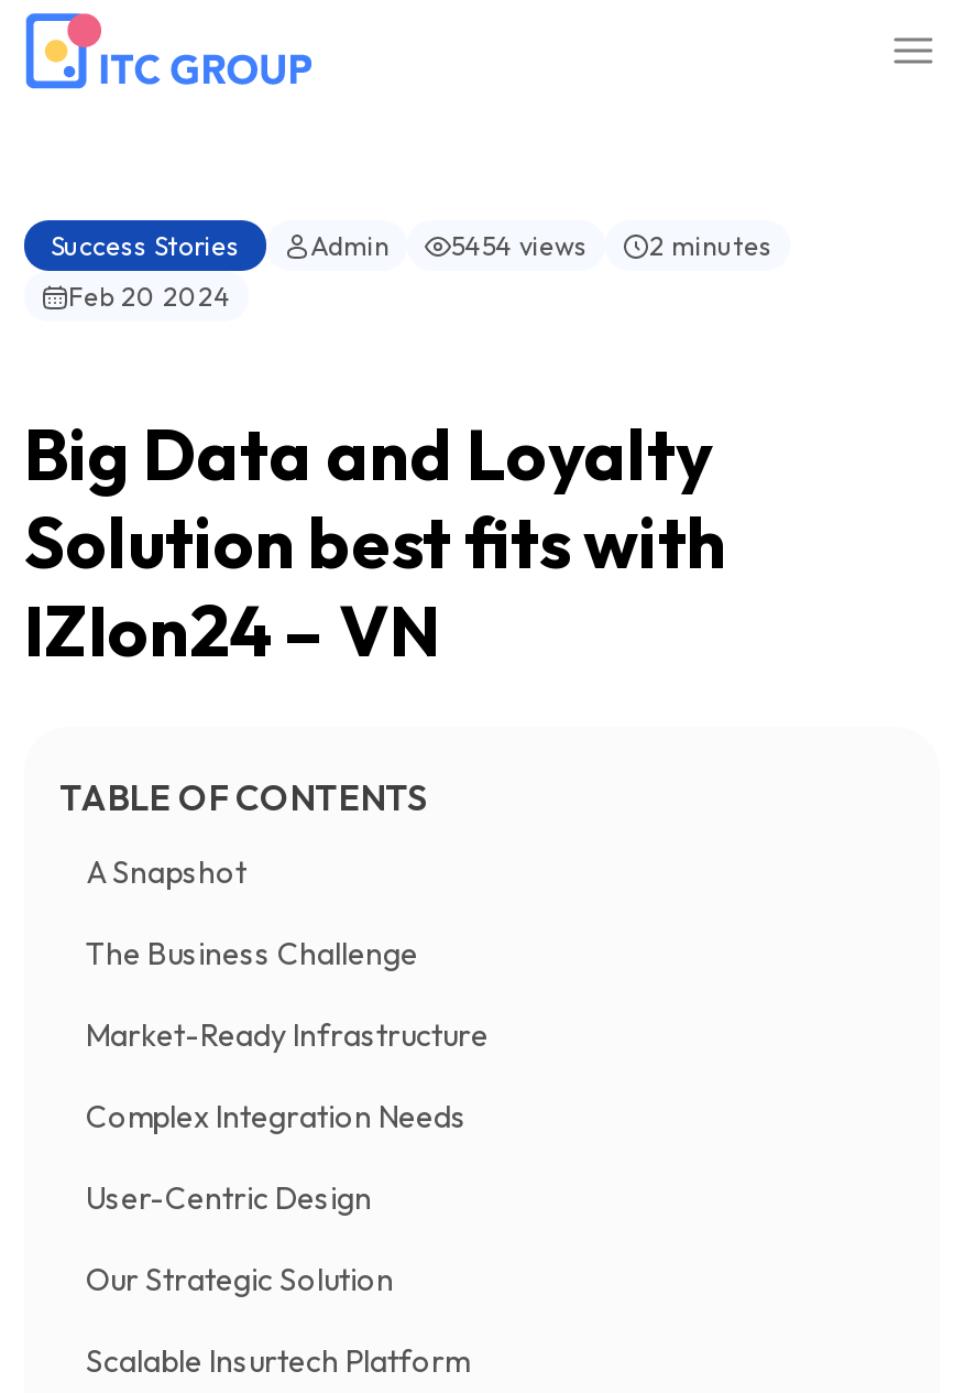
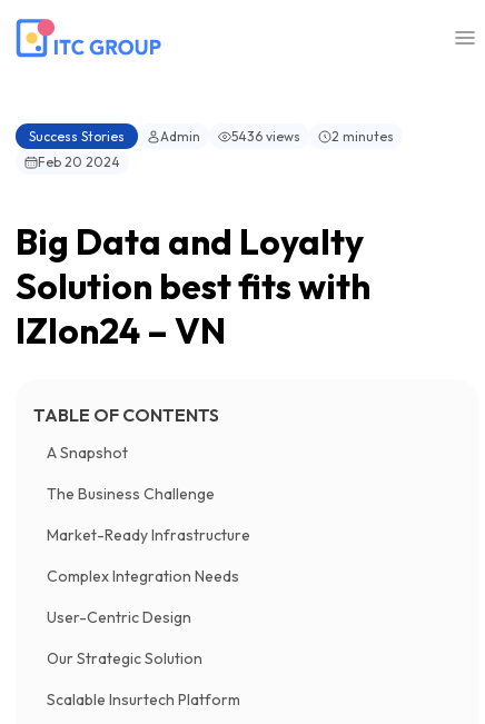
[310,229,772,262] Admin 5454 views 2 minutes -> [160,128,394,145] Admin 5436 views 2 minutes

